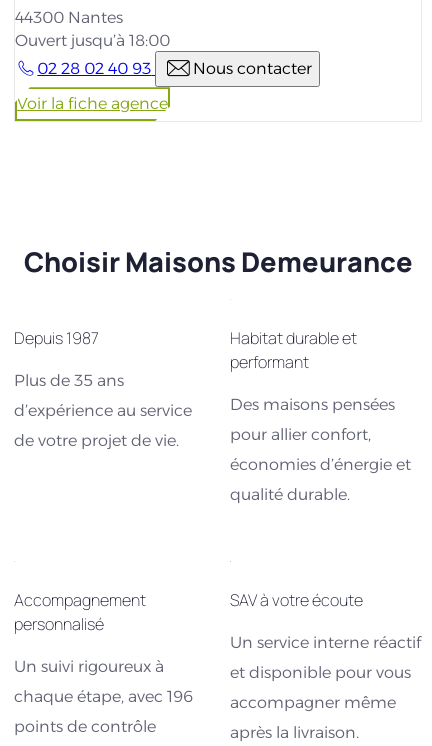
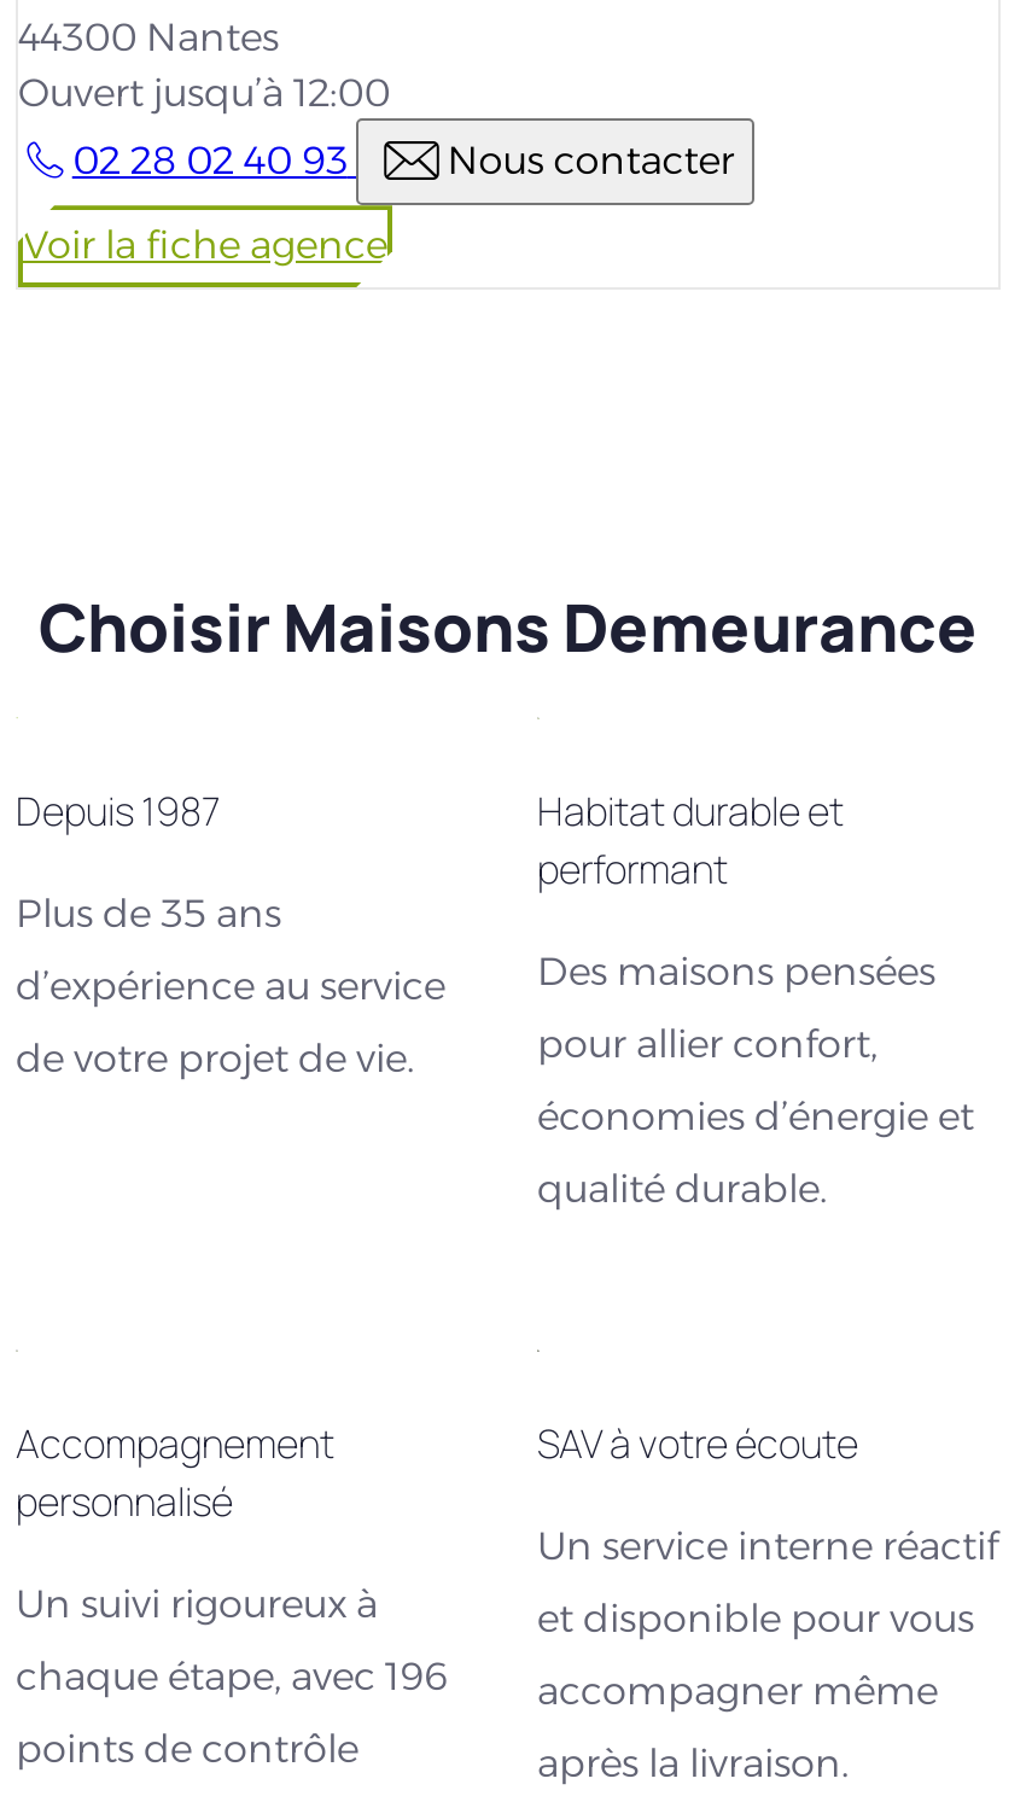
[15,31,170,50] Ouvert jusqu’à 18:00 -> [18,71,390,117] Ouvert jusqu’à 12:00

